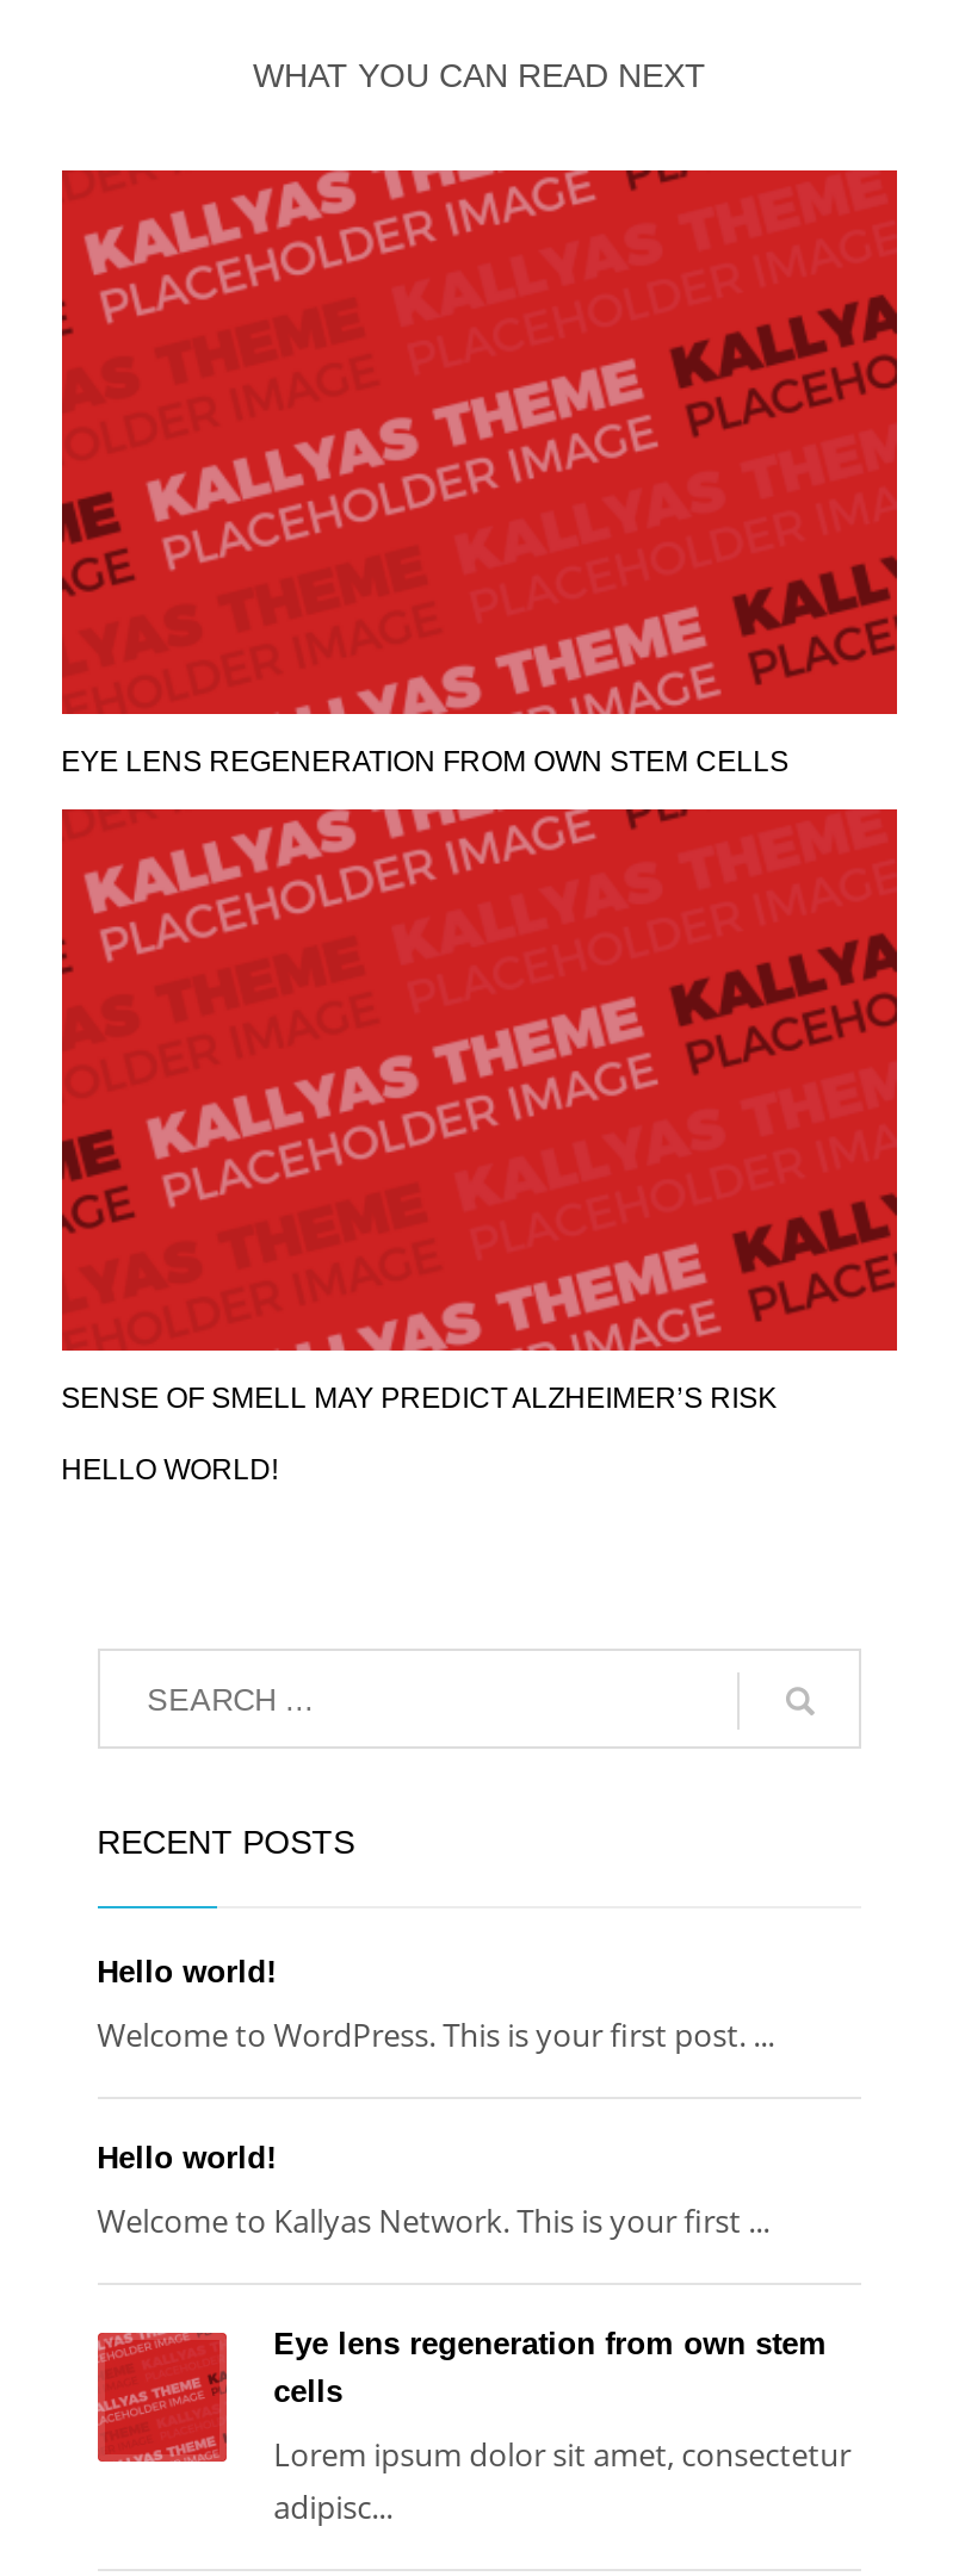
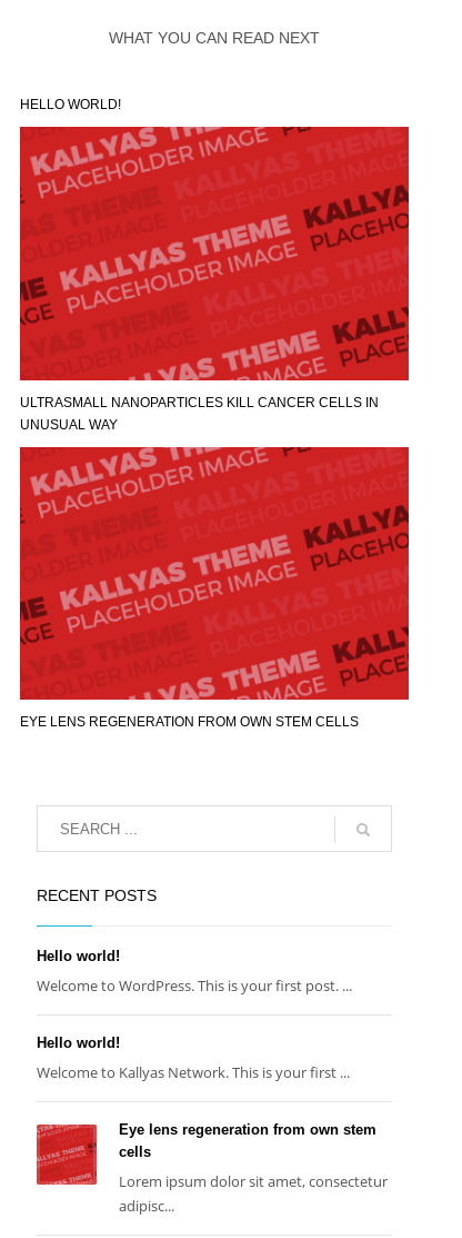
moved [60,168,899,716] -> [19,126,410,382]: [image]
moved [61,744,789,777] -> [20,714,358,730]: EYE LENS REGENERATION FROM OWN STEM CELLS
moved [60,807,899,1353] -> [19,446,410,701]: [image]
[61,1382,777,1415] SENSE OF SMELL MAY PREDICT ALZHEIMER’S RISK -> none
moved [61,1453,278,1487] -> [20,97,121,112]: HELLO WORLD!
none -> [20,394,378,432] ULTRASMALL NANOPARTICLES KILL CANCER CELLS IN | UNUSUAL WAY

